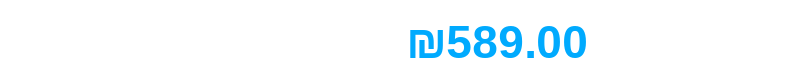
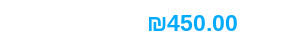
[446,16,588,68] 589.00 -> [167,10,238,36] 450.00

